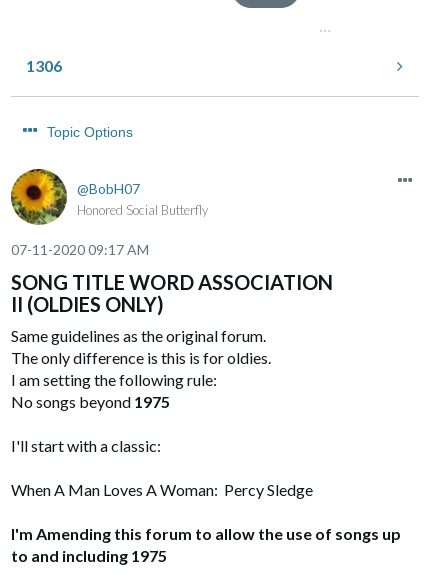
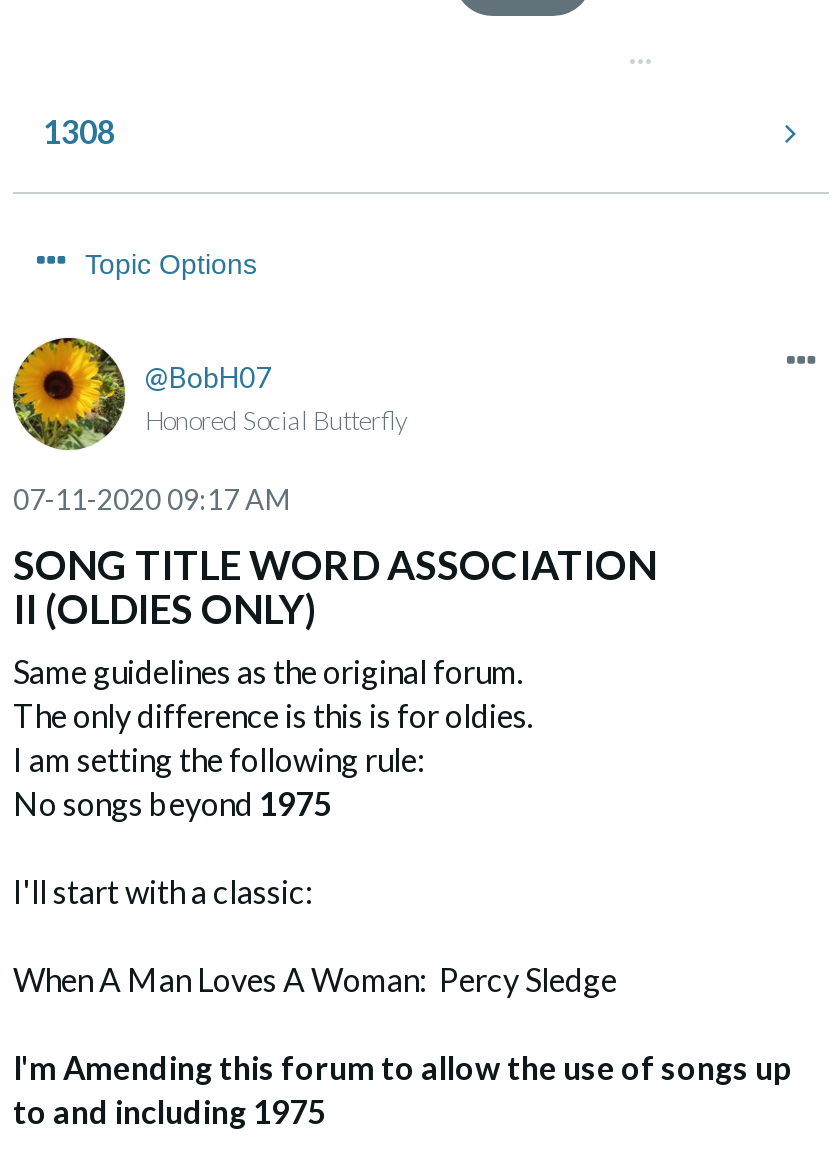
[26,56,62,75] 1306 -> [43,111,115,149] 1308

